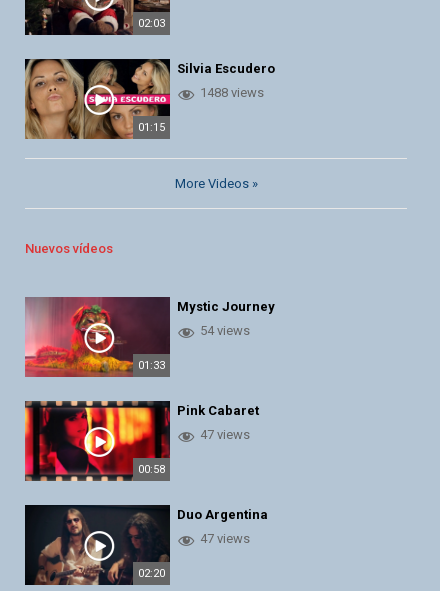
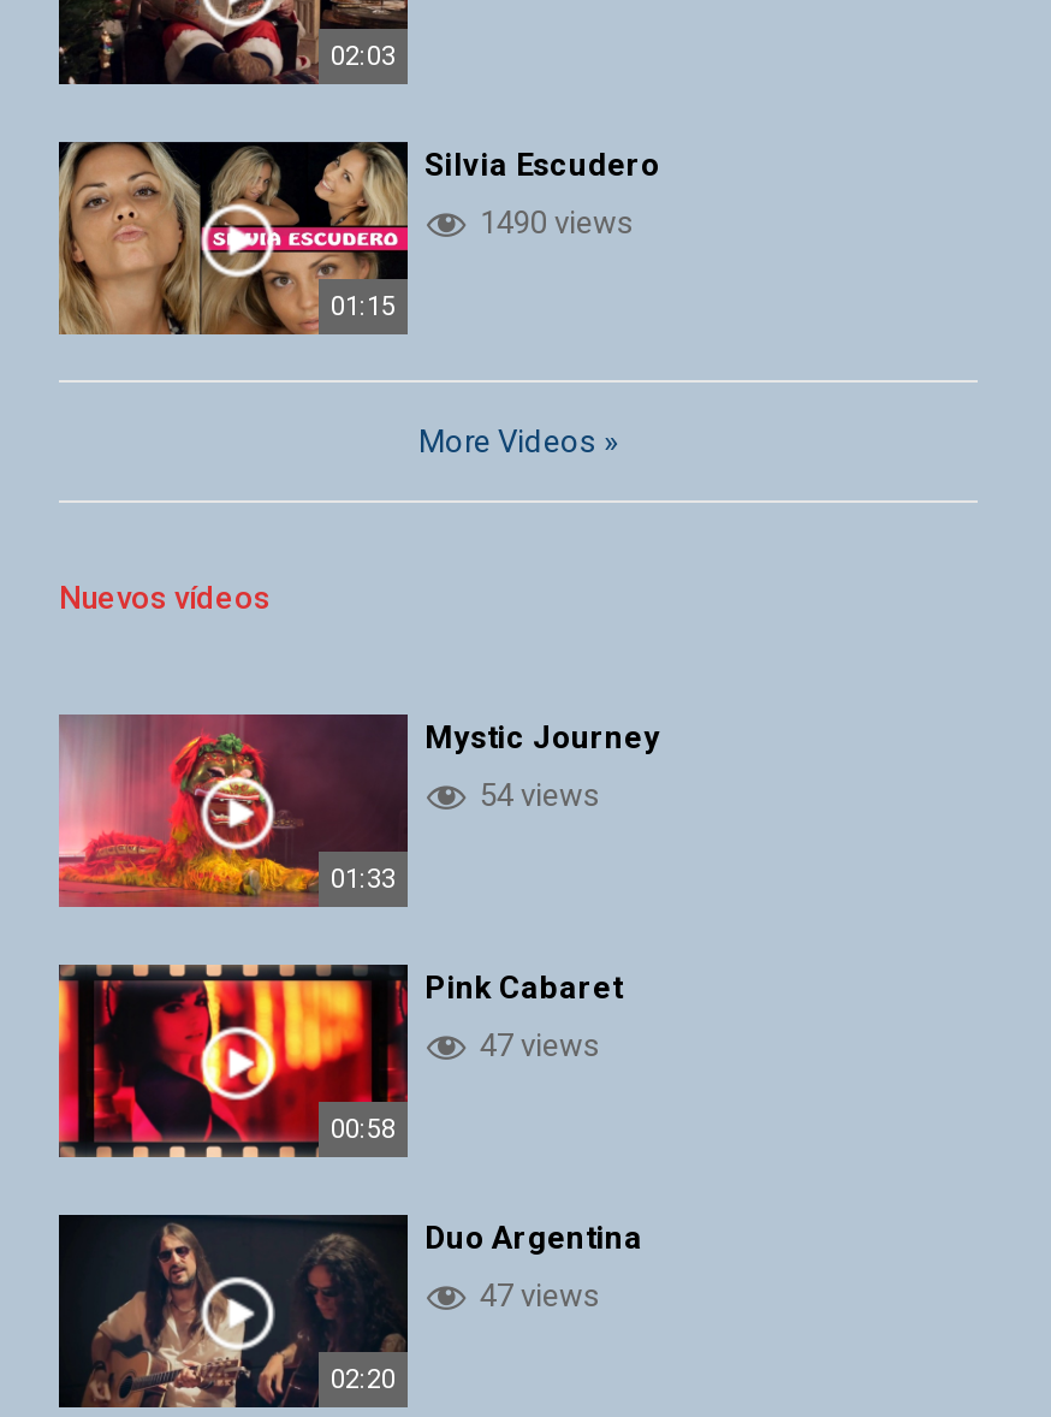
[200,85,264,100] 1488 views -> [480,204,634,241] 1490 views

